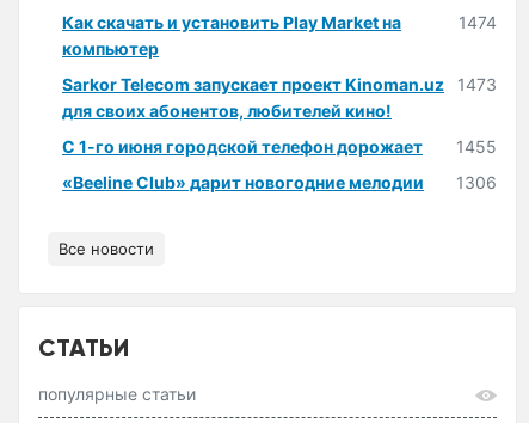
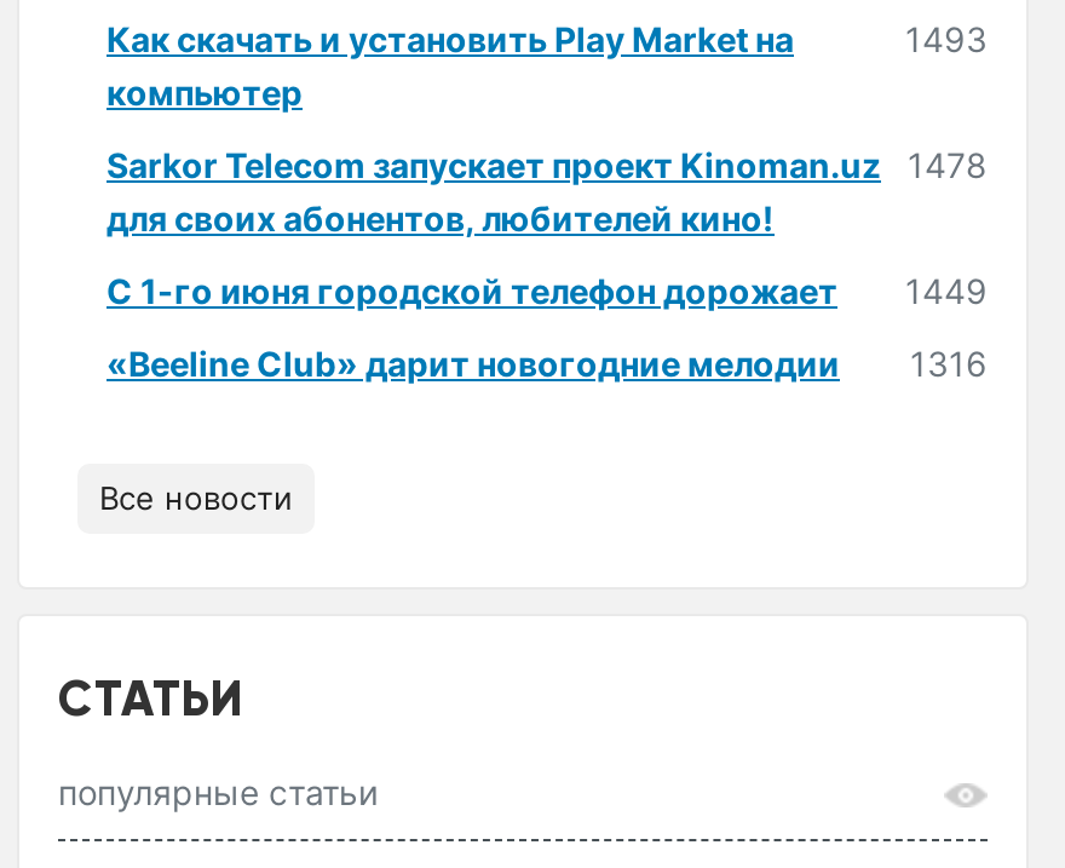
[459,12,497,33] 1474 -> [905,19,988,60] 1493
[62,74,497,95] Sarkor Telecom запускает проект Kinoman.uz 1473 -> [106,145,988,186] Sarkor Telecom запускает проект Kinoman.uz 1478
[62,136,497,157] С 1-го июня городской телефон дорожает 1455 -> [106,270,988,312] С 1-го июня городской телефон дорожает 1449
[62,172,497,193] «Beeline Club» дарит новогодние мелодии 1306 -> [106,343,988,384] «Beeline Club» дарит новогодние мелодии 1316

